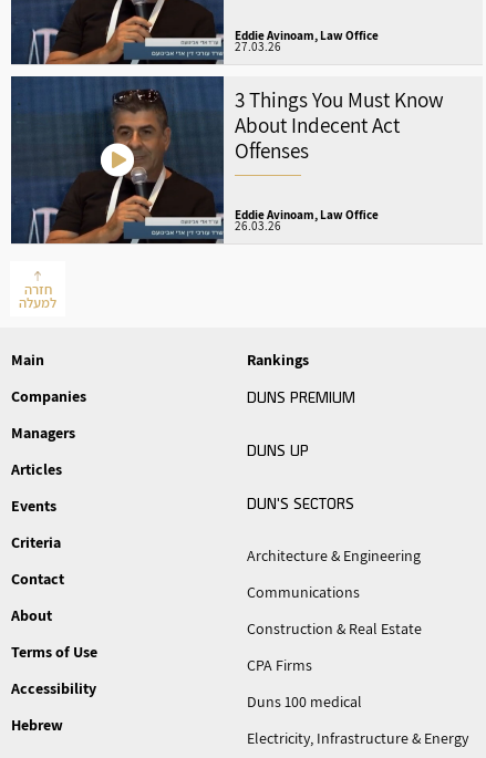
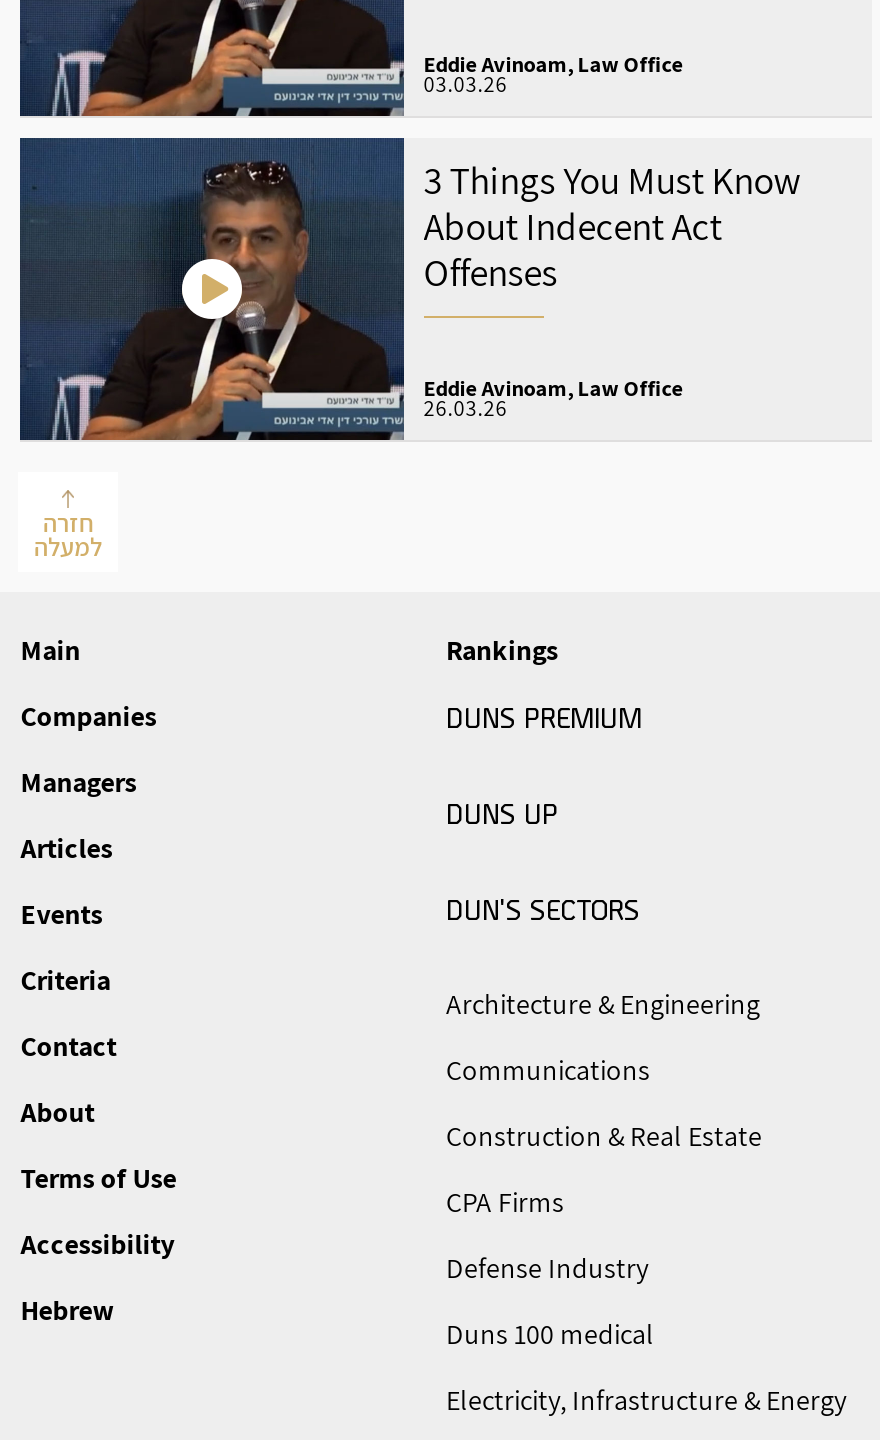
[234,39,281,54] 27.03.26 -> [423,70,507,98] 03.03.26
none -> [446,1250,648,1286] Defense Industry

